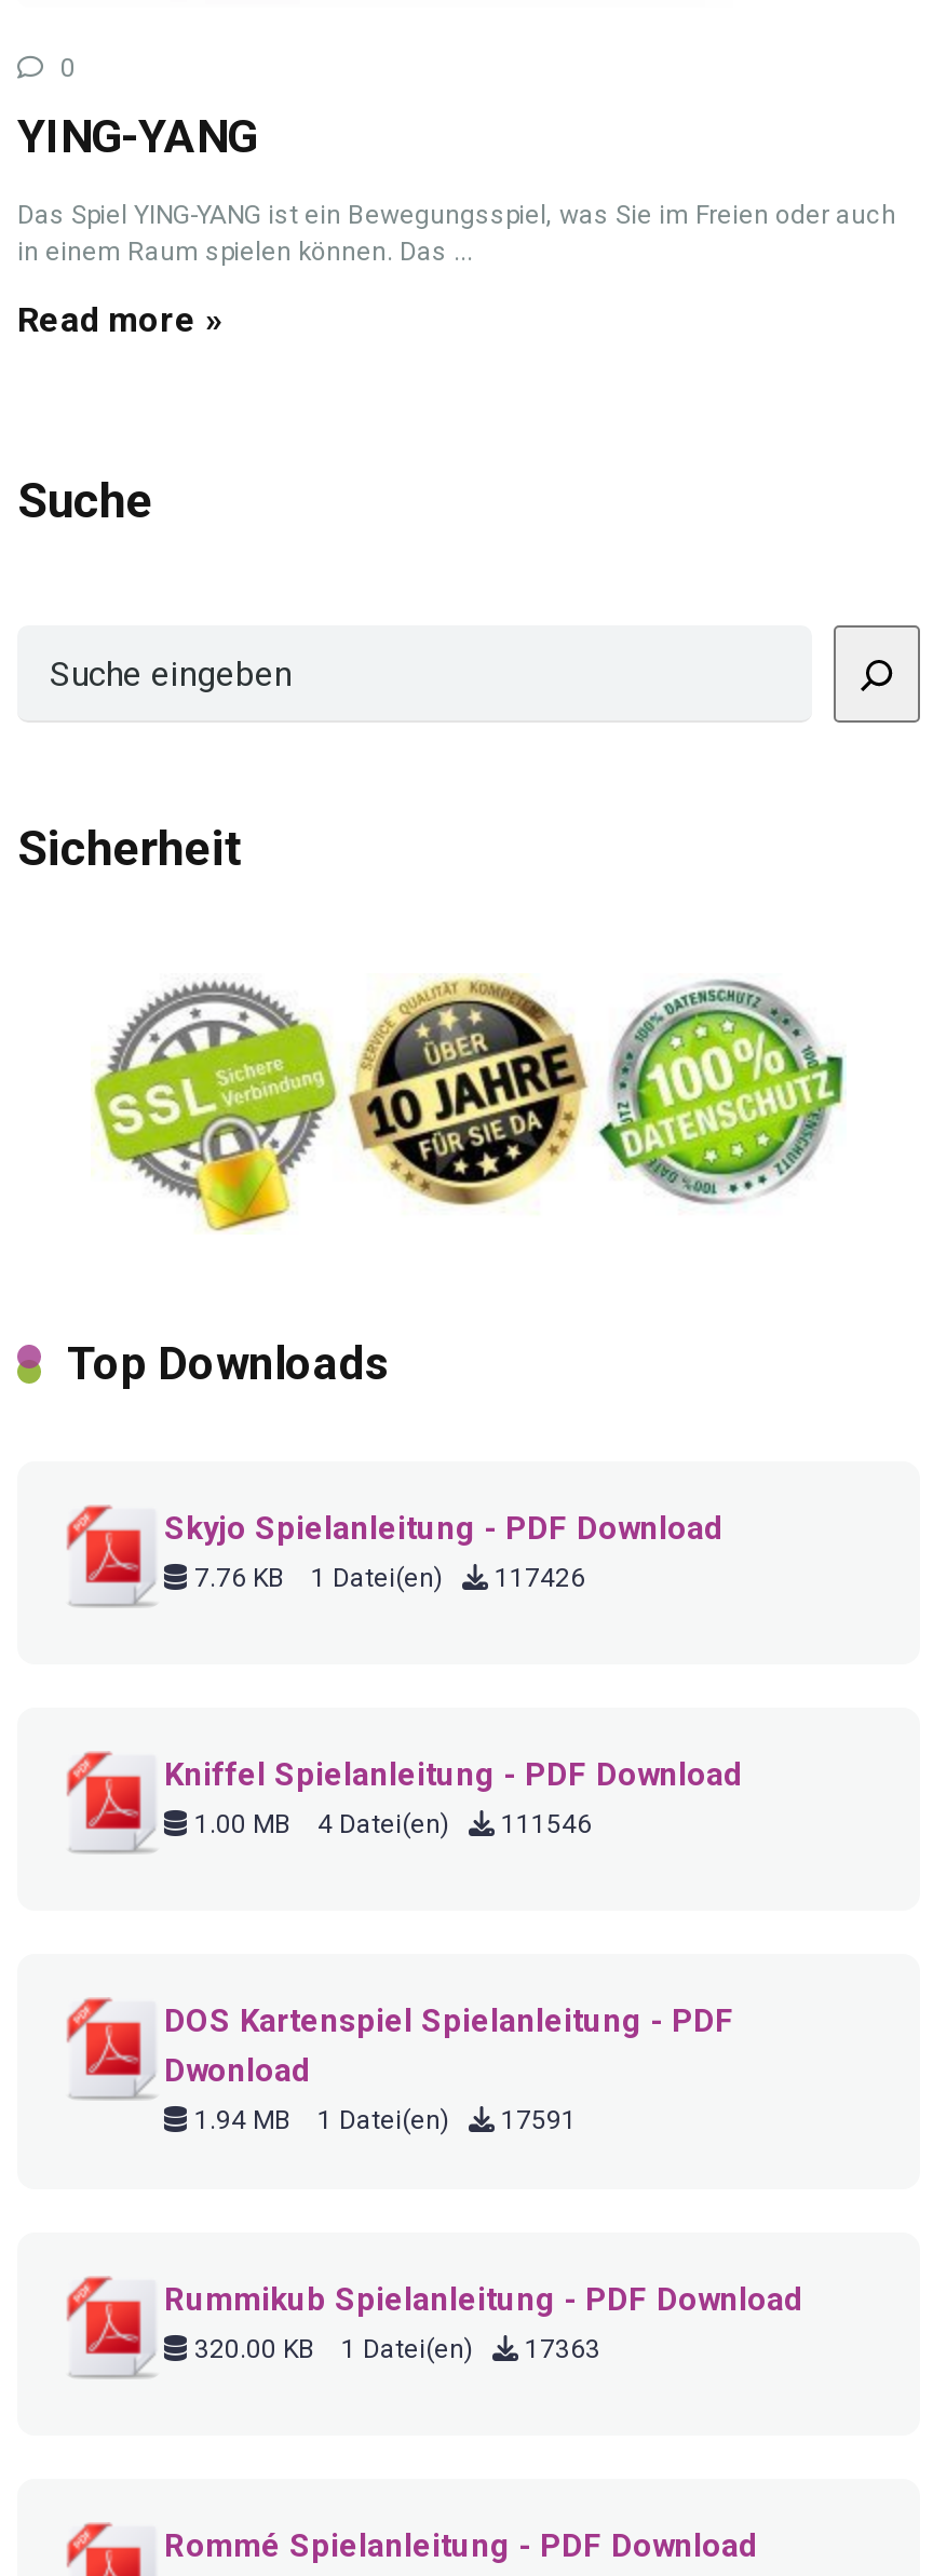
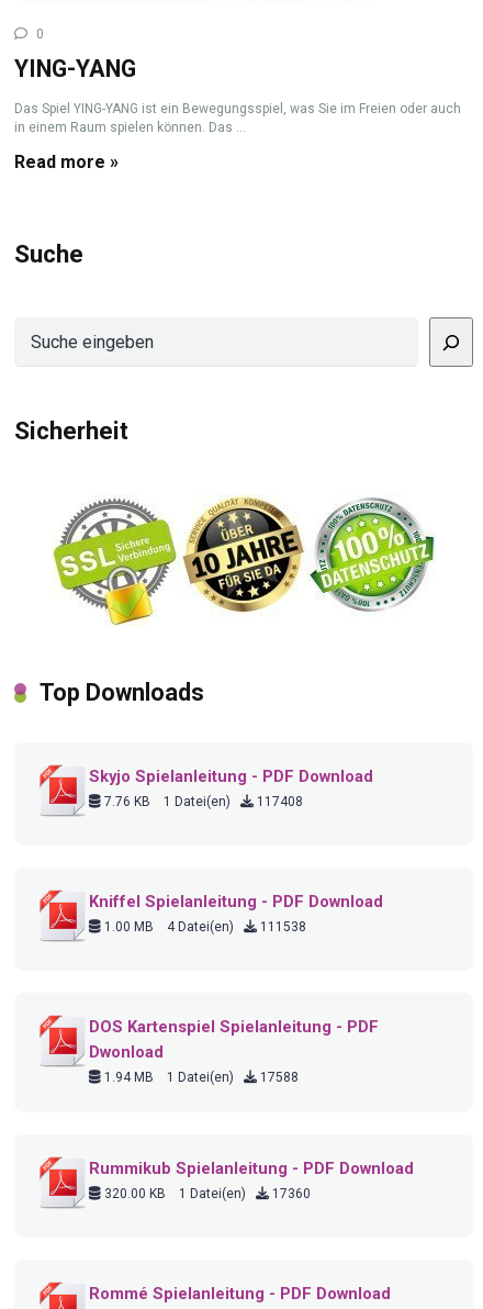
[188,1563,585,1593] 7.76 KB 1 Datei(en) 117426 -> [101,794,303,809] 7.76 KB 1 Datei(en) 117408
[188,1809,592,1839] 1.00 MB 4 Datei(en) 111546 -> [101,919,306,935] 1.00 MB 4 Datei(en) 111538
[188,2105,577,2135] 1.94 MB 1 Datei(en) 17591 -> [101,1070,299,1085] 1.94 MB 1 Datei(en) 17588
[188,2334,600,2364] 320.00 KB 1 Datei(en) 17363 -> [101,1186,311,1201] 320.00 KB 1 Datei(en) 17360

